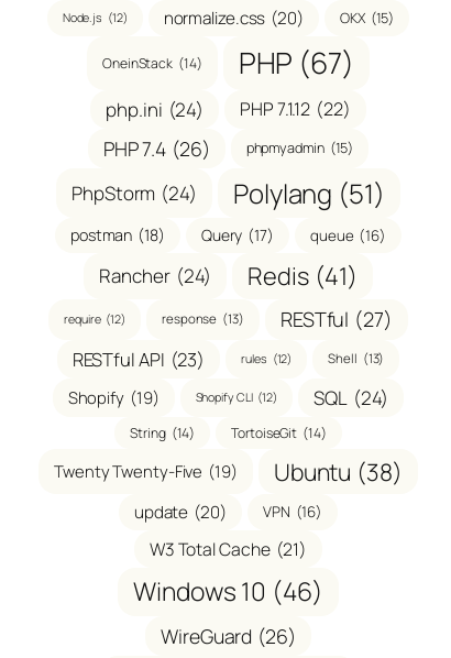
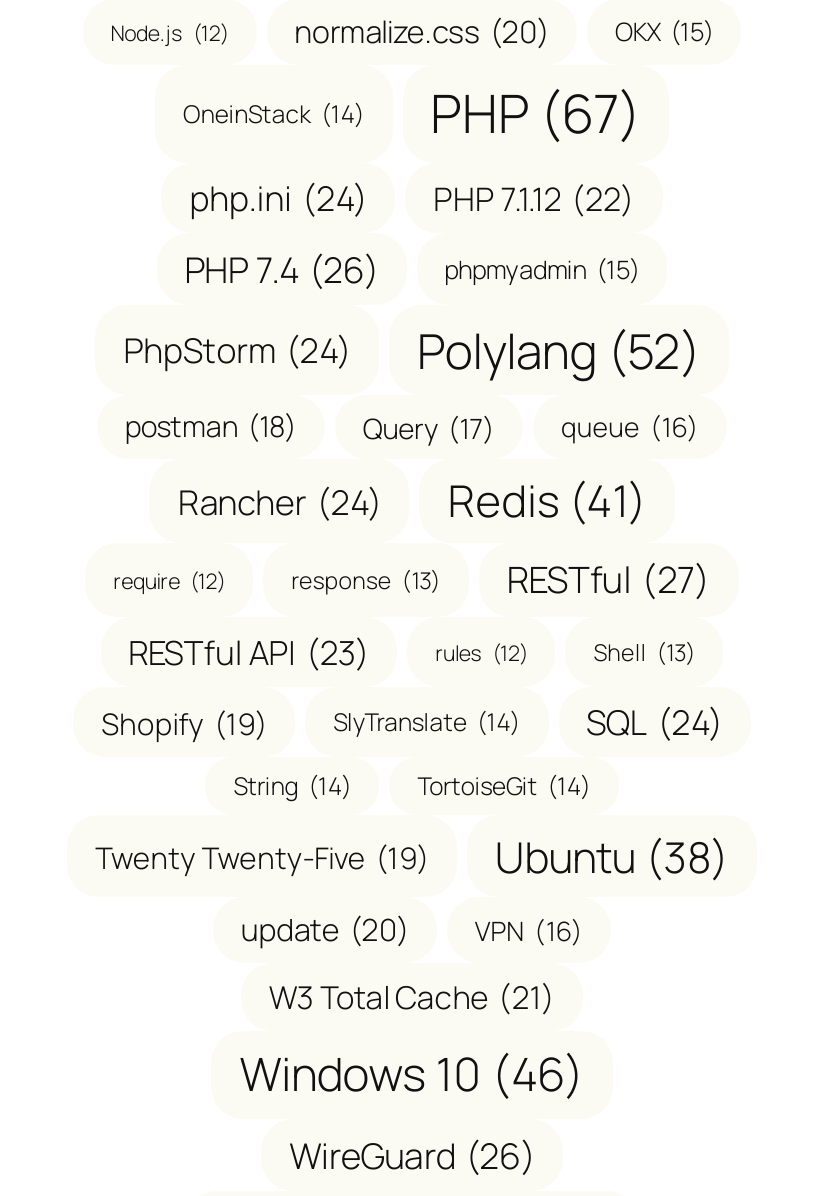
[72,175,385,211] PhpStorm (24) Polylang (51) -> [123,318,701,384] PhpStorm (24) Polylang (52)
[195,390,277,405] Shopify CLI (12) -> [333,706,520,740] SlyTranslate (14)

